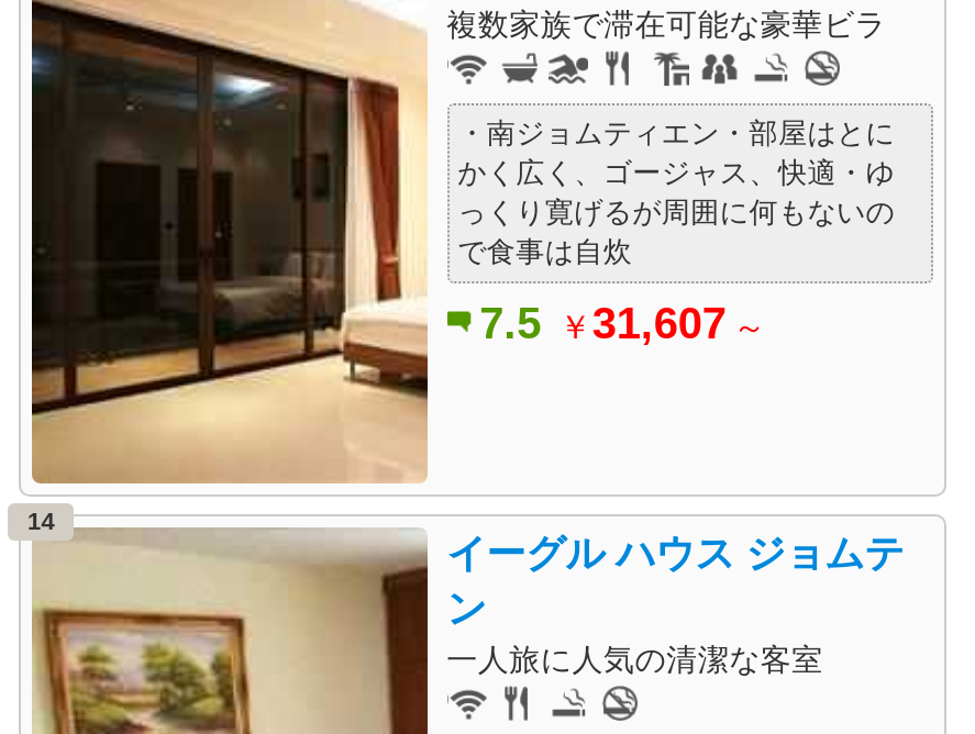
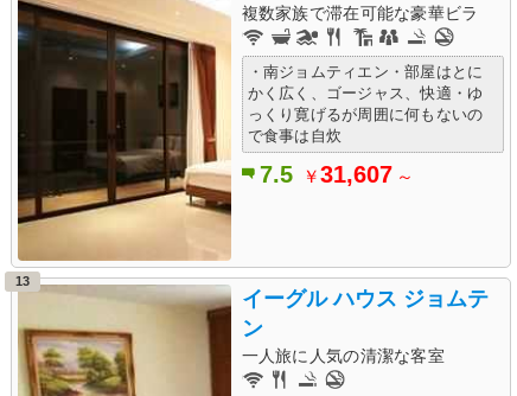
[27,507,55,534] 14 -> [15,274,30,288] 13

